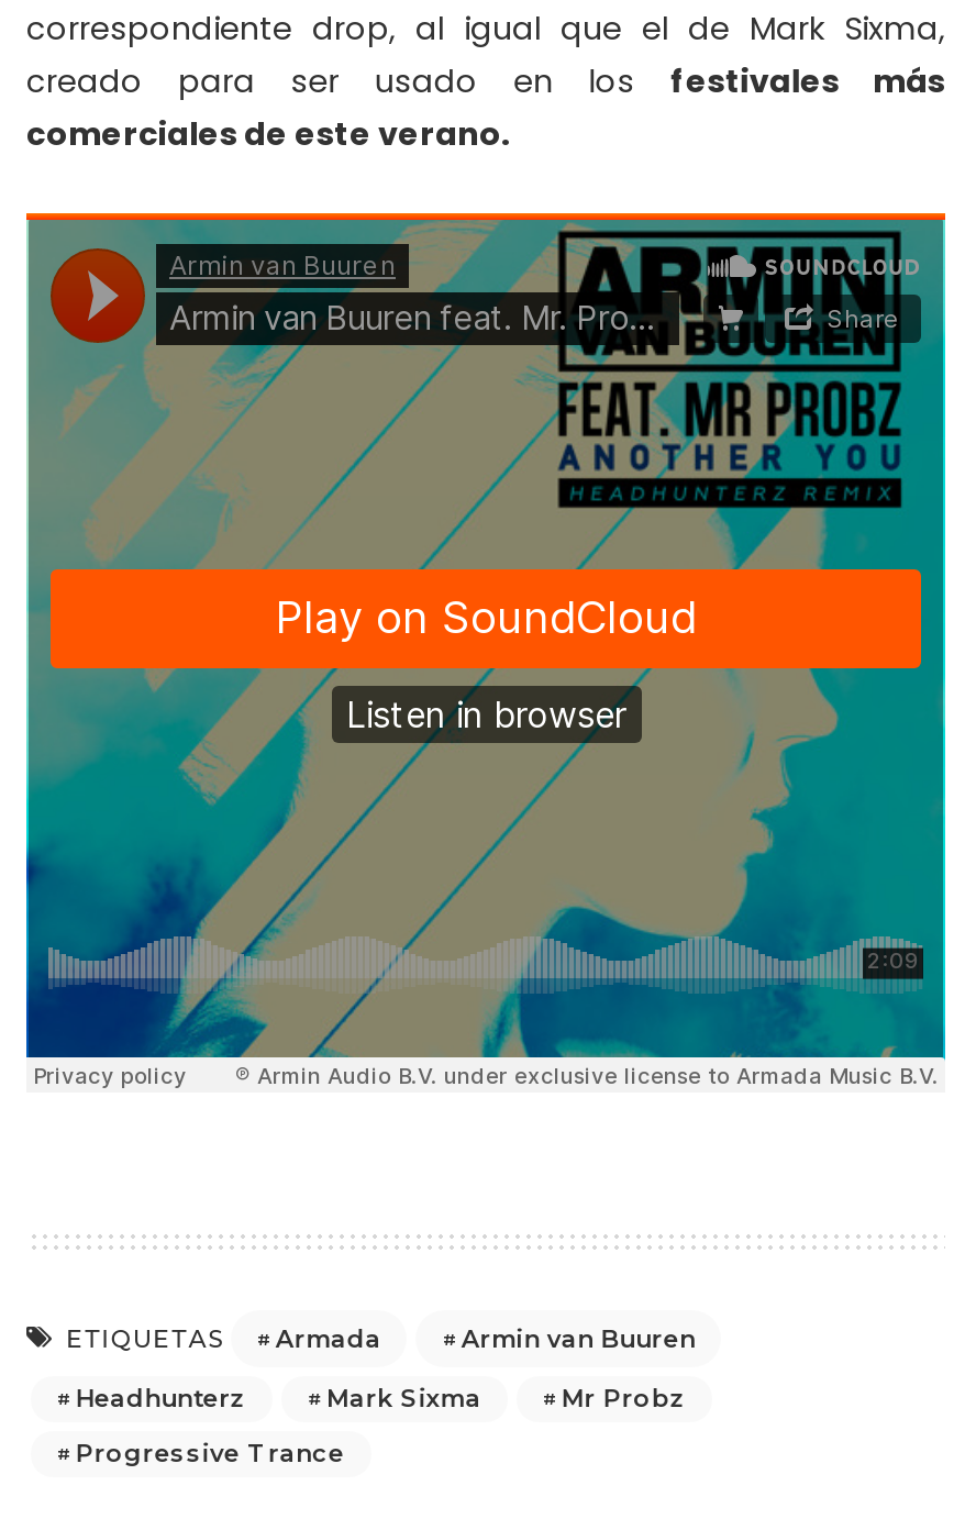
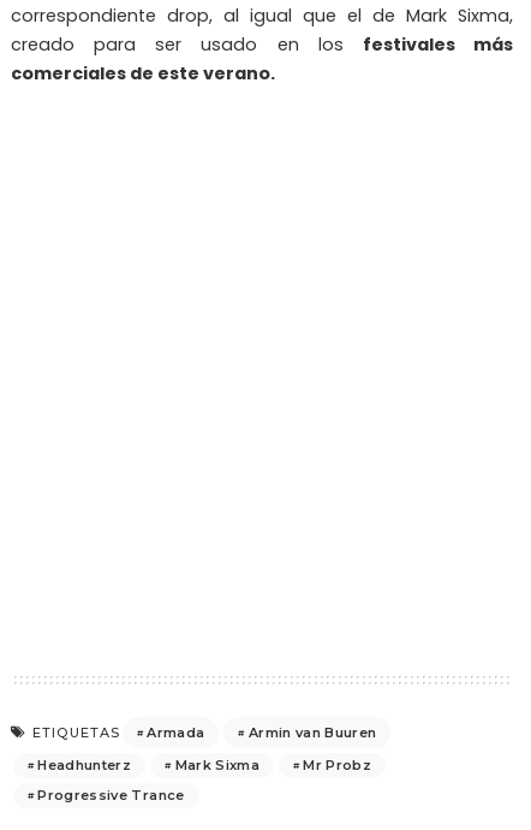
[24,211,947,1090] [image] -> none

